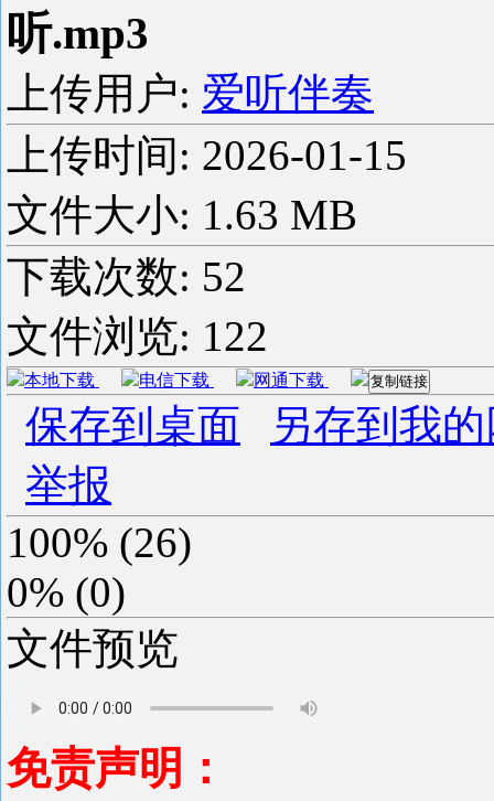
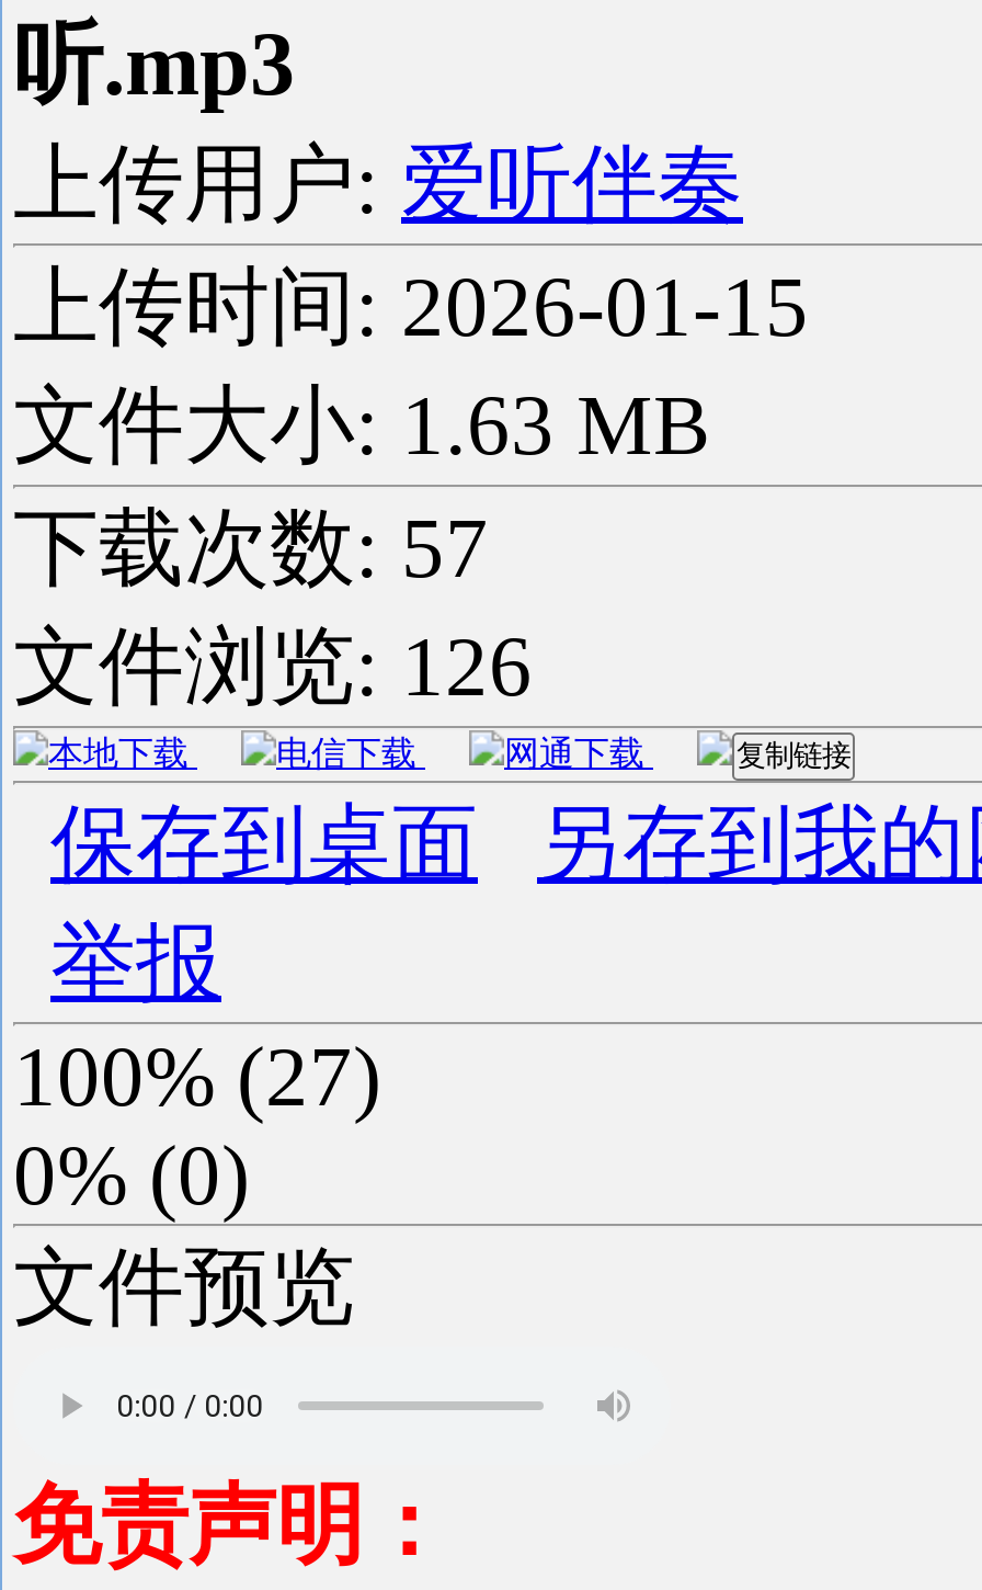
[7,253,246,300] 下载次数: 52 -> [13,500,489,594] 下载次数: 57
[7,312,268,360] 文件浏览: 122 -> [13,618,533,713] 文件浏览: 126
[7,519,192,566] 100% (26) -> [13,1029,381,1123] 100% (27)

